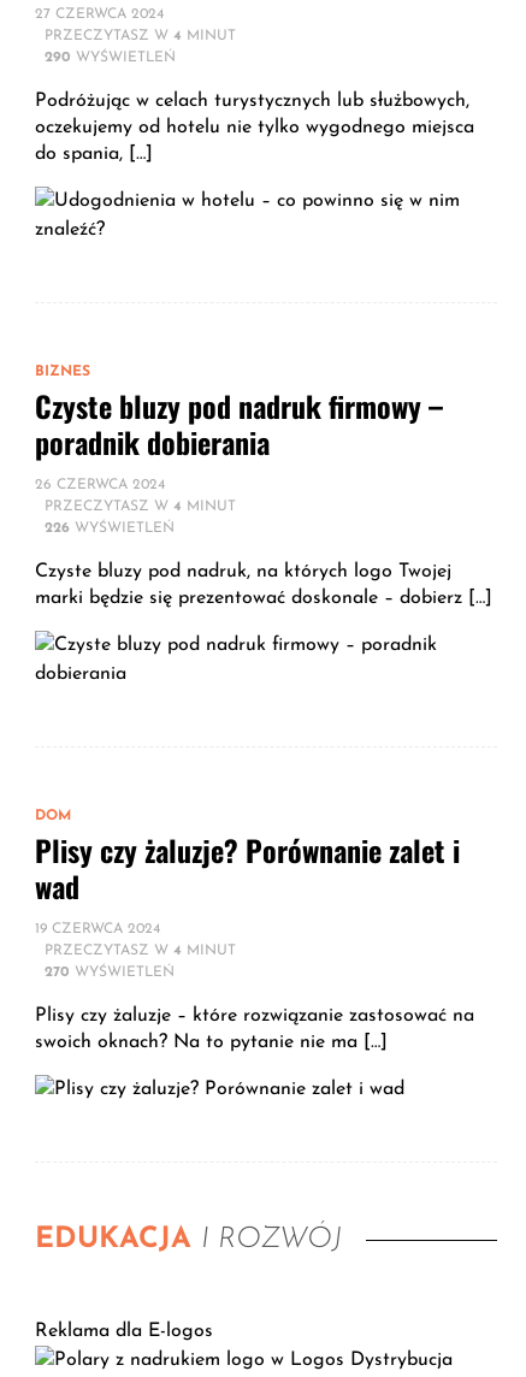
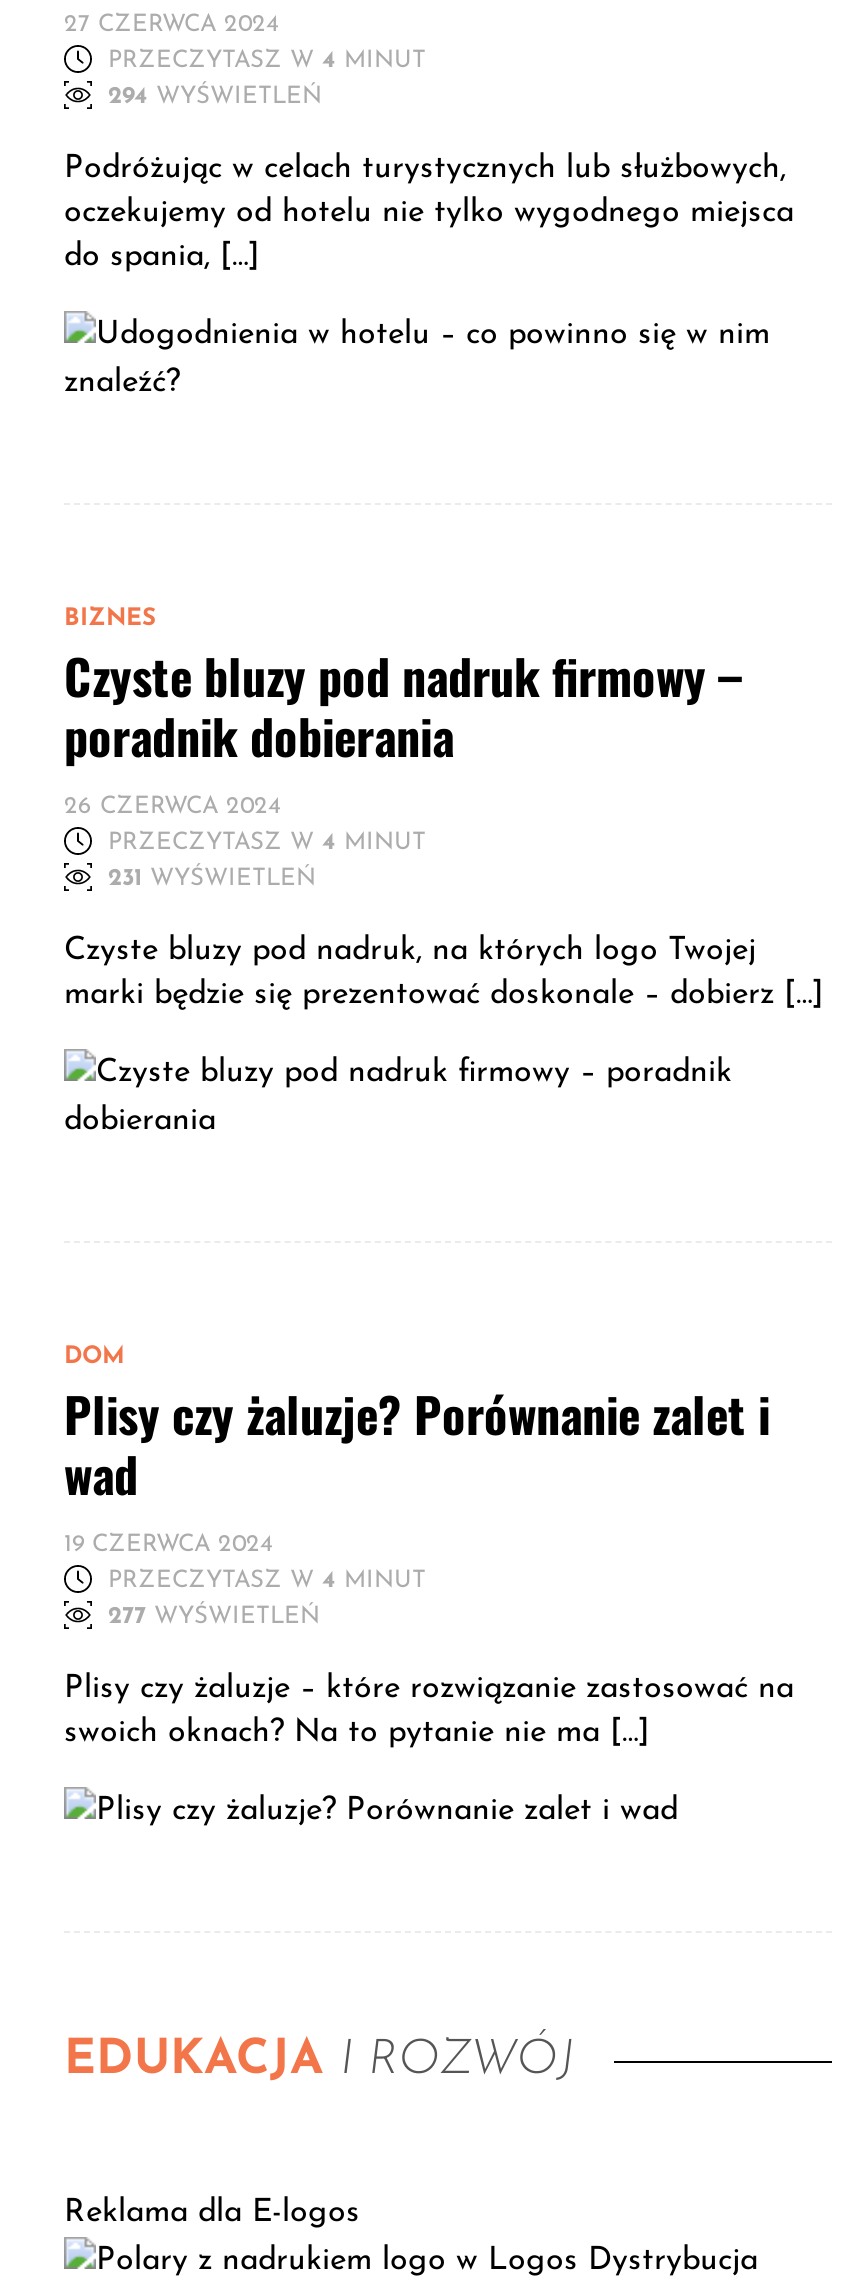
[45,51,176,65] 290 WYŚWIETLEŃ -> [108,84,322,108] 294 WYŚWIETLEŃ
[45,521,175,536] 226 WYŚWIETLEŃ -> [108,866,316,890] 231 WYŚWIETLEŃ
[45,965,175,980] 270 WYŚWIETLEŃ -> [108,1604,320,1628] 277 WYŚWIETLEŃ

